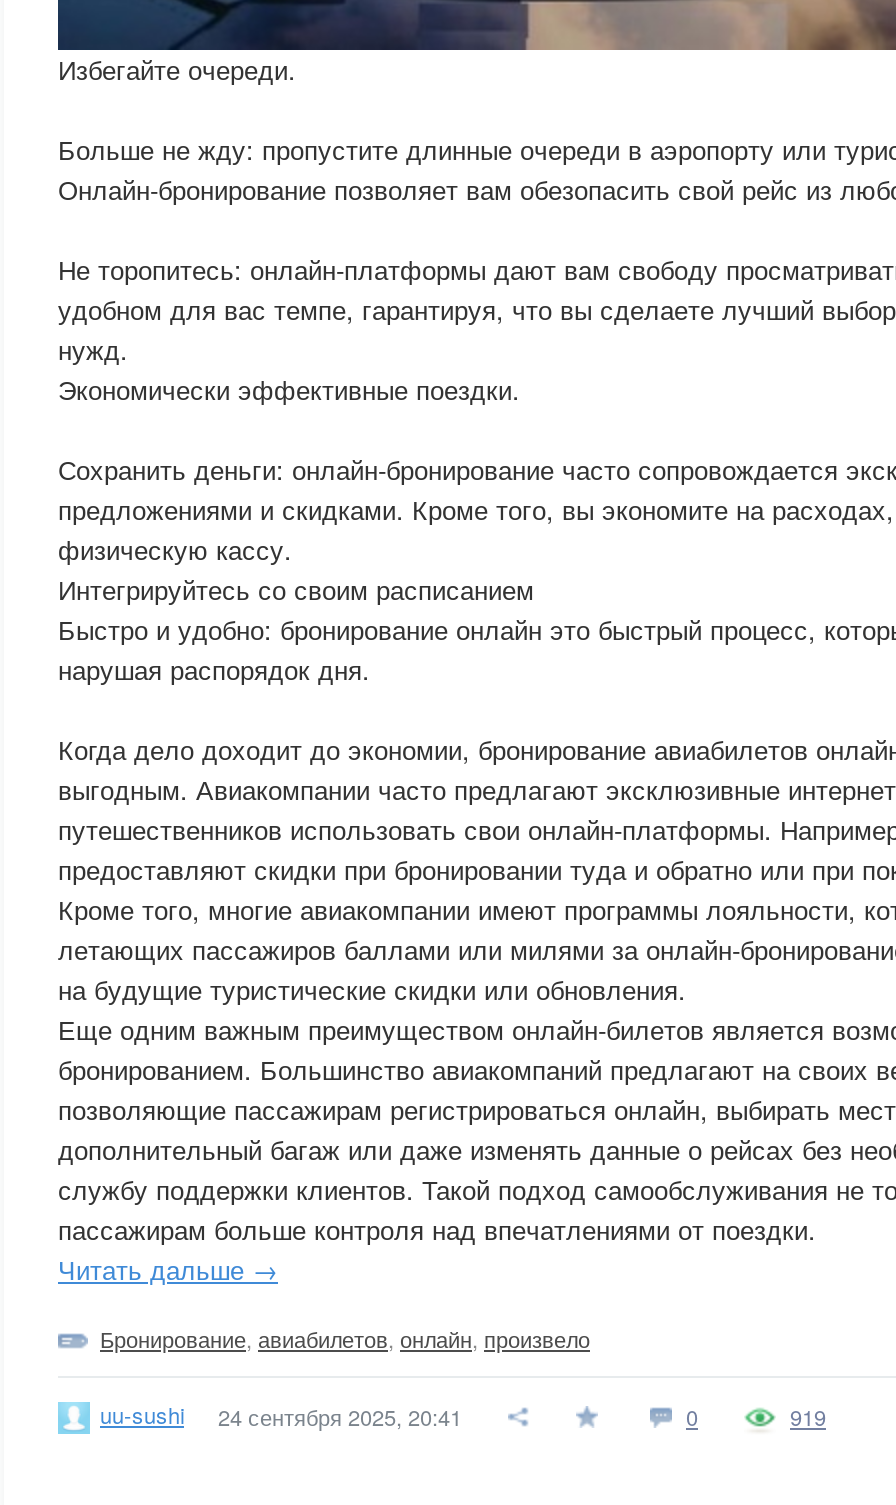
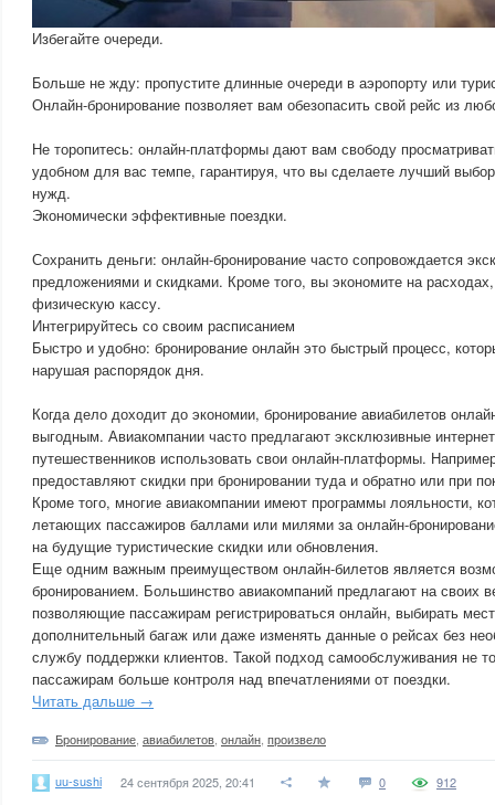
[790,1400,826,1432] 919 -> [436,773,456,791] 912

